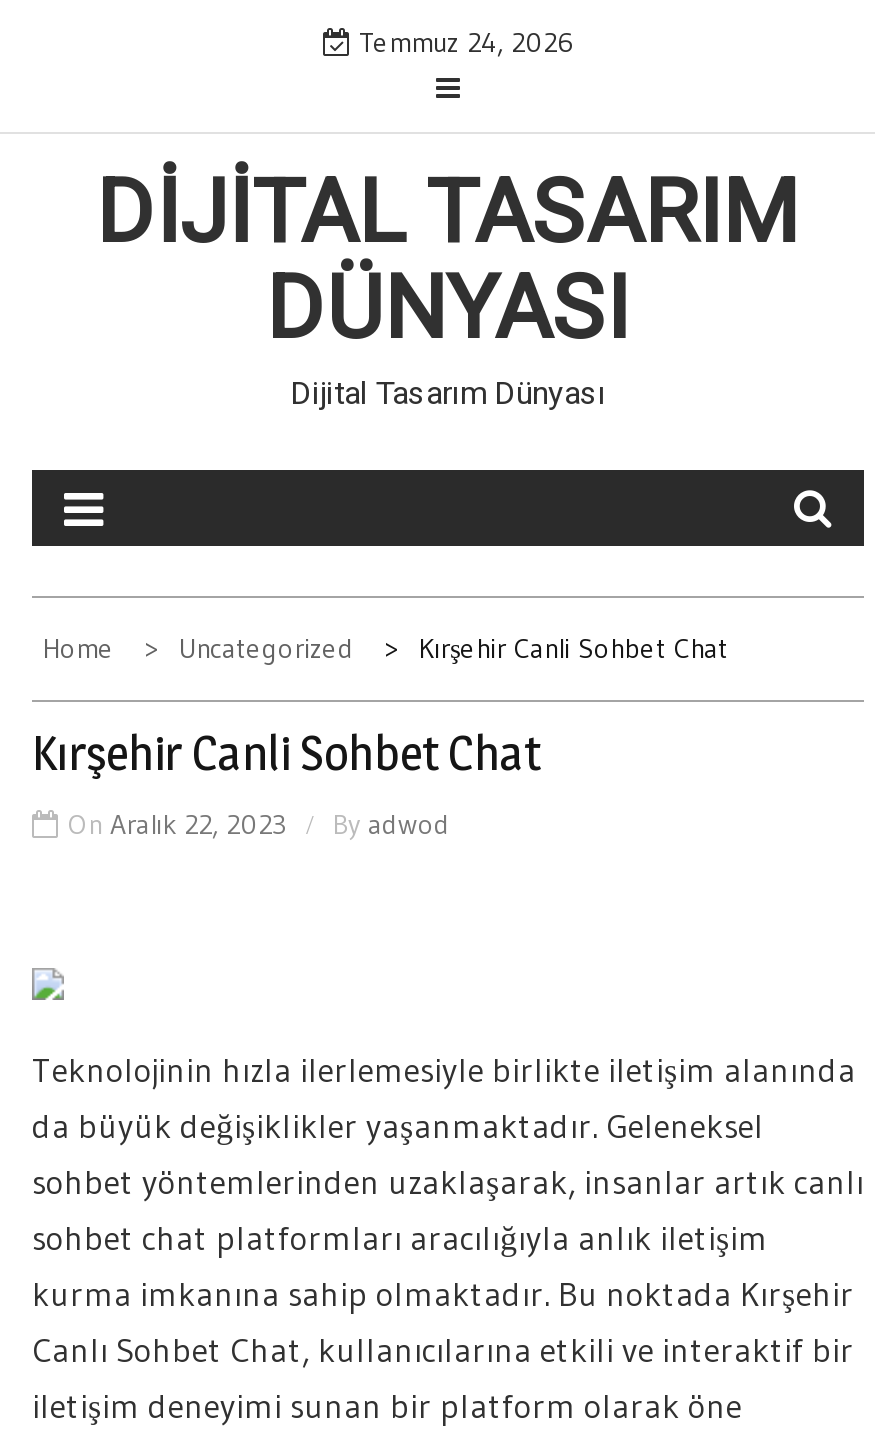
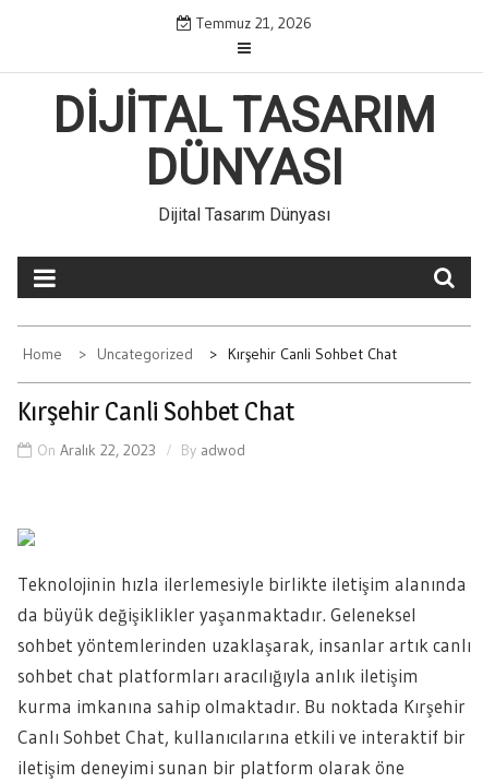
[351,24,573,60] Temmuz 24, 2026 -> [192,13,312,33] Temmuz 21, 2026

